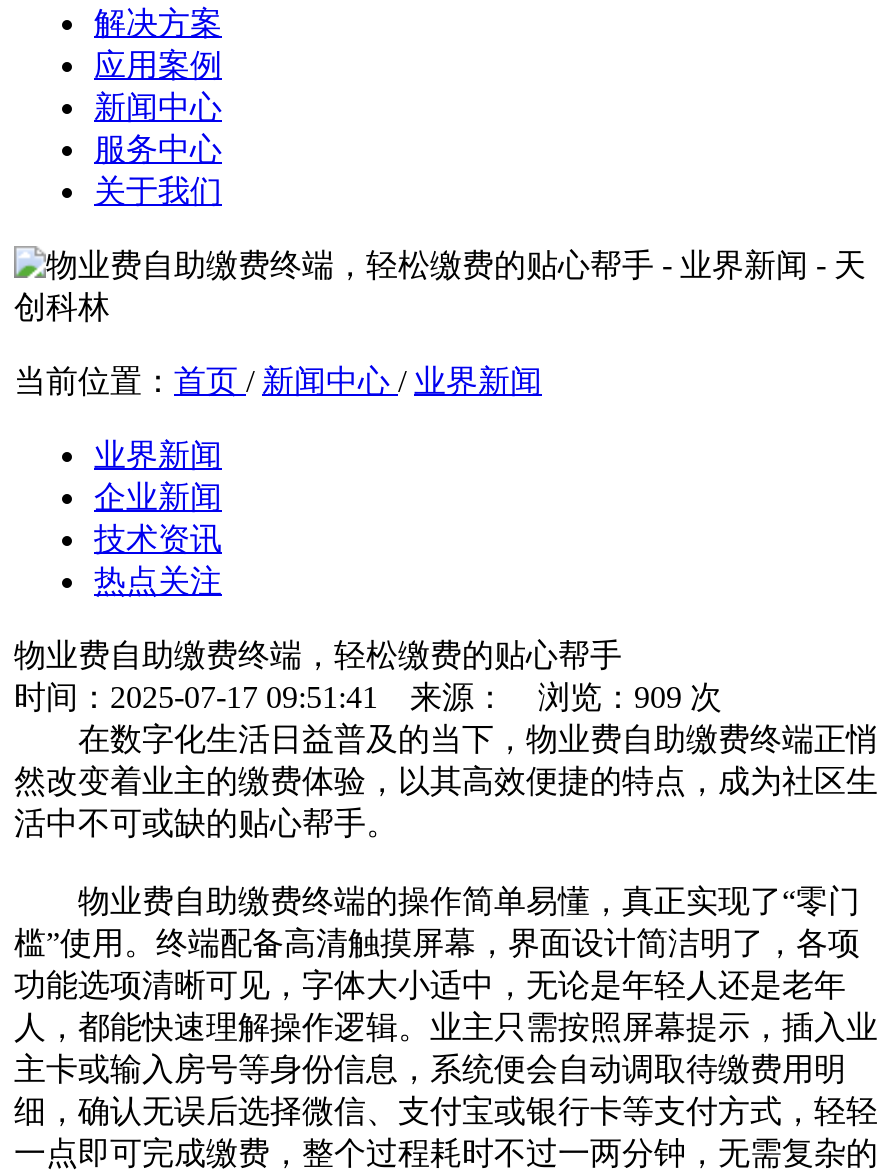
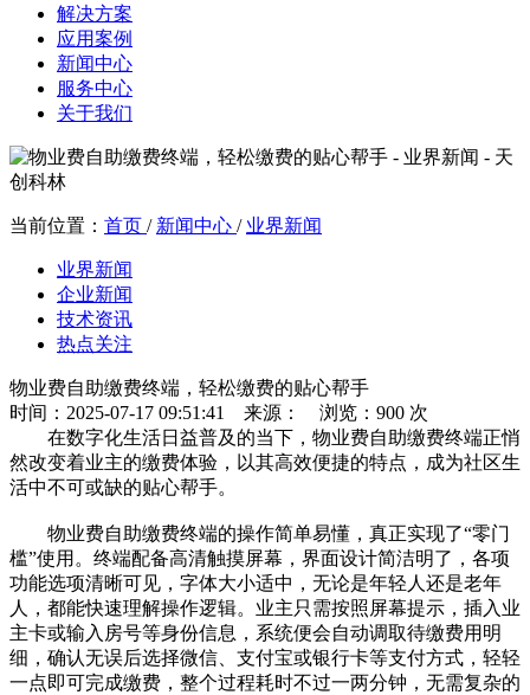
[14,680,722,714] 时间：2025-07-17 09:51:41 来源： 浏览：909 次 -> [9,402,428,422] 时间：2025-07-17 09:51:41 来源： 浏览：900 次

